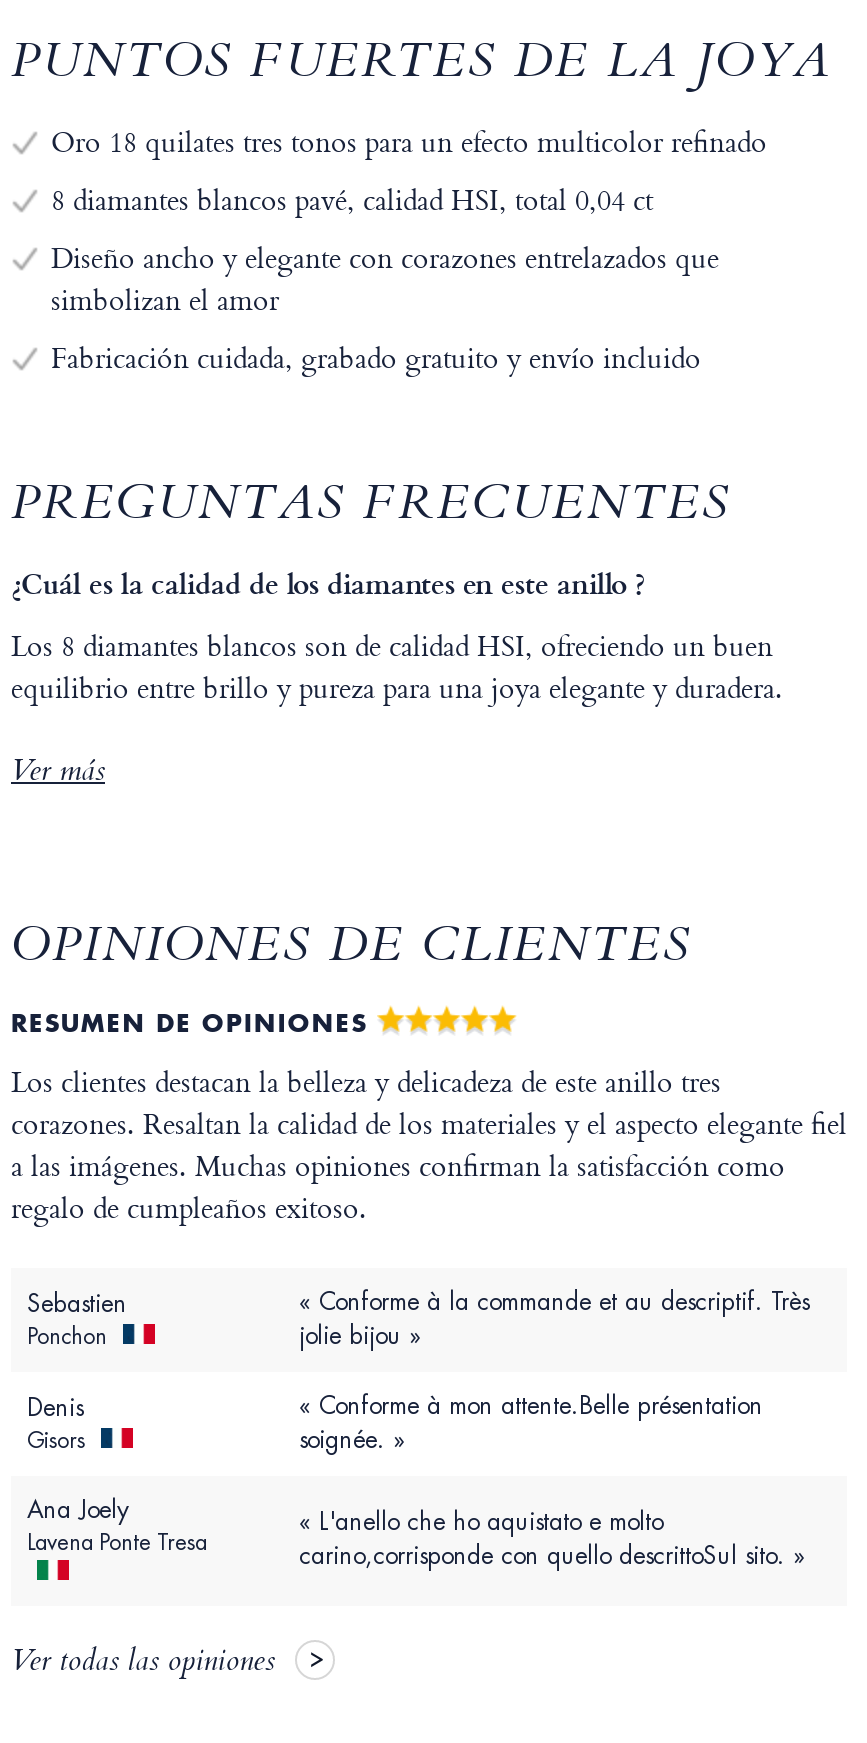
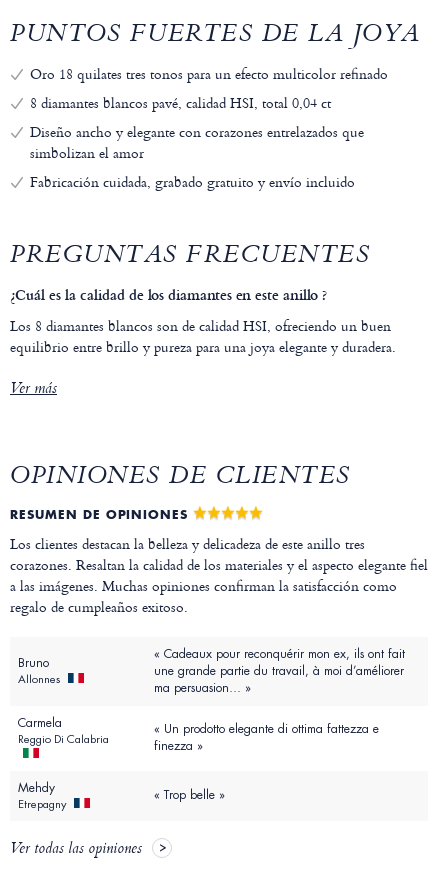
[27,1288,127,1350] Sebastien | Ponchon -> [18,655,63,686] Bruno | Allonnes
[299,1286,809,1352] « Conforme à la commande et au descriptif. Très | jolie bijou » -> [154,646,405,696] « Cadeaux pour reconquérir mon ex, ils ont fait | une grande partie du travail, à moi d’améliorer | ma persuasion… »
[27,1392,91,1454] Denis | Gisors -> [18,715,109,746] Carmela | Reggio Di Calabria
[299,1390,763,1456] « Conforme à mon attente.Belle présentation | soignée. » -> [154,721,379,754] « Un prodotto elegante di ottima fattezza e | finezza »
[27,1494,207,1556] Ana Joely | Lavena Ponte Tresa -> [18,780,69,811] Mehdy | Etrepagny
[299,1506,805,1572] « L'anello che ho aquistato e molto | carino,corrisponde con quello descrittoSul sito. » -> [154,787,225,803] « Trop belle »

